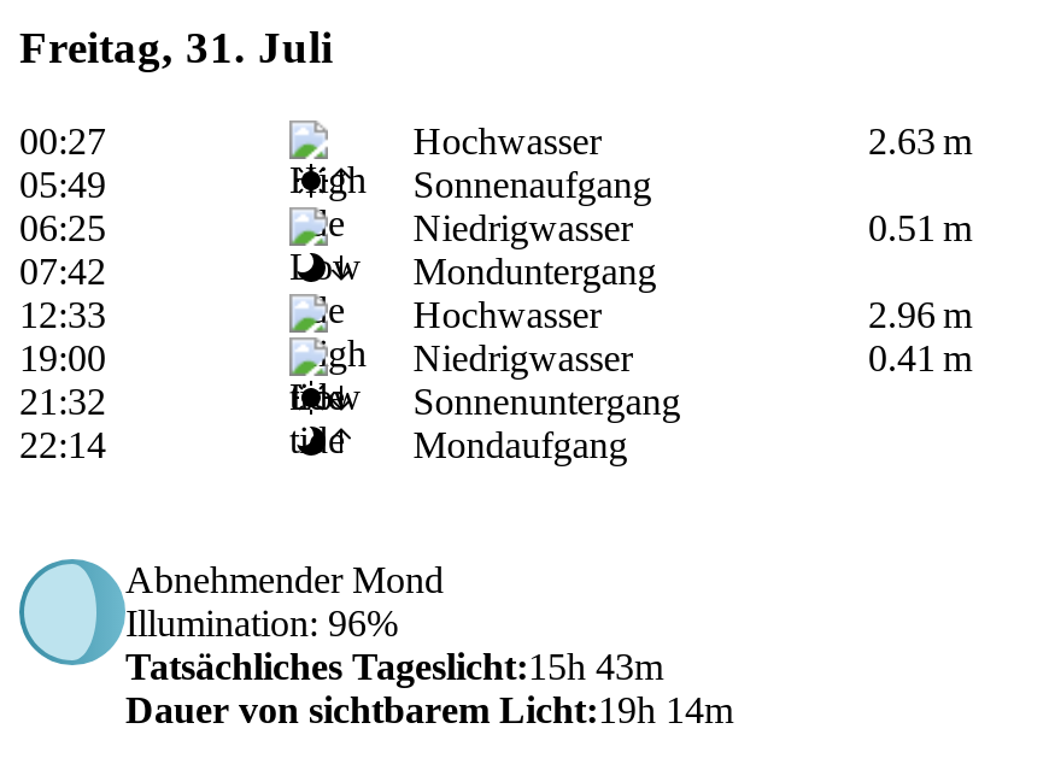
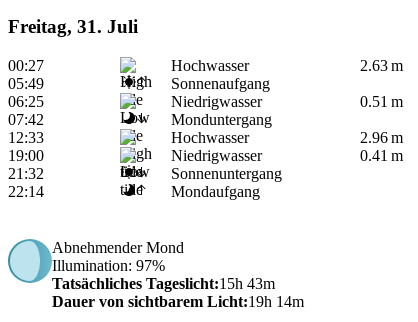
[125,603,398,644] Illumination: 96% -> [52,257,165,274] Illumination: 97%

